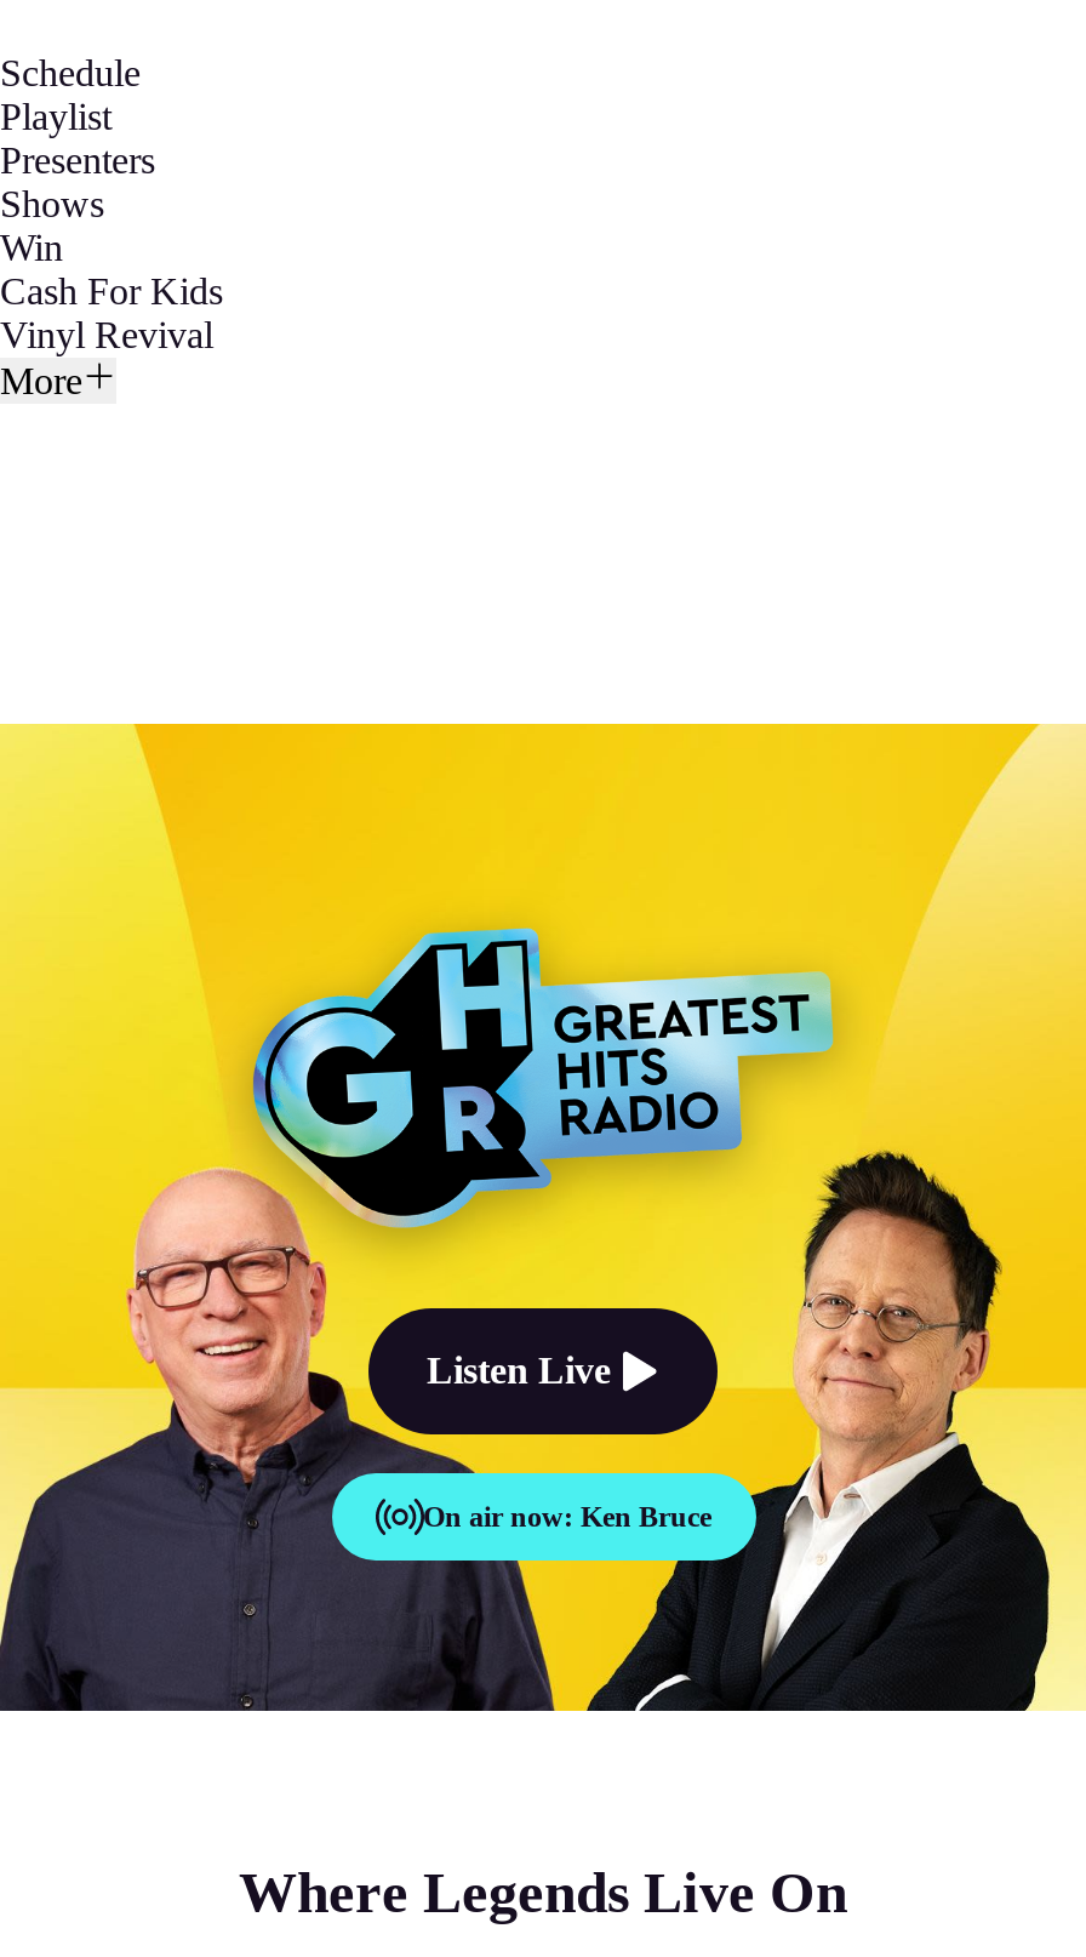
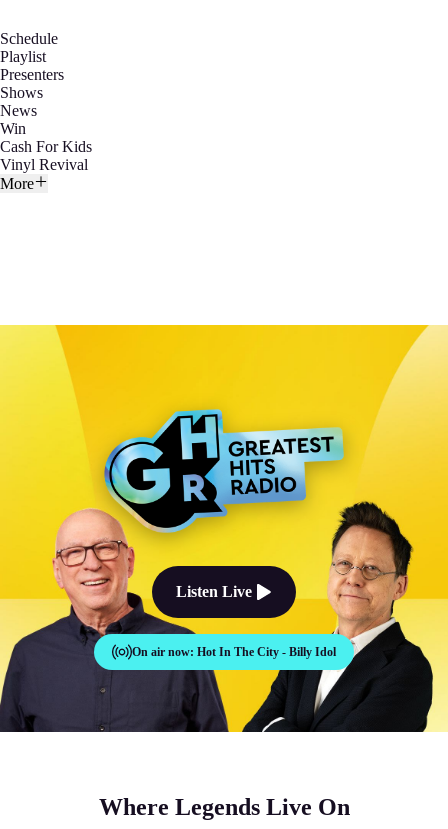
none -> [0,102,37,119] News
[228,1473,711,1561] [image] | On air now: Ken Bruce -> [93,633,336,671] [image] | On air now: Hot In The City - Billy Idol
[720,1473,858,1561] [image] -> [302,633,355,671] [image]

